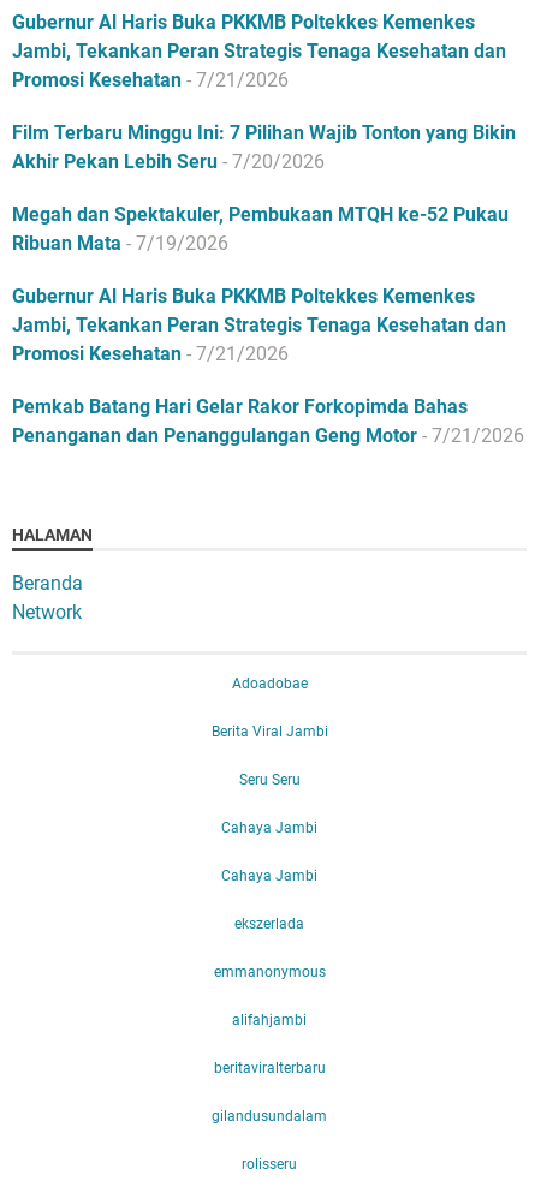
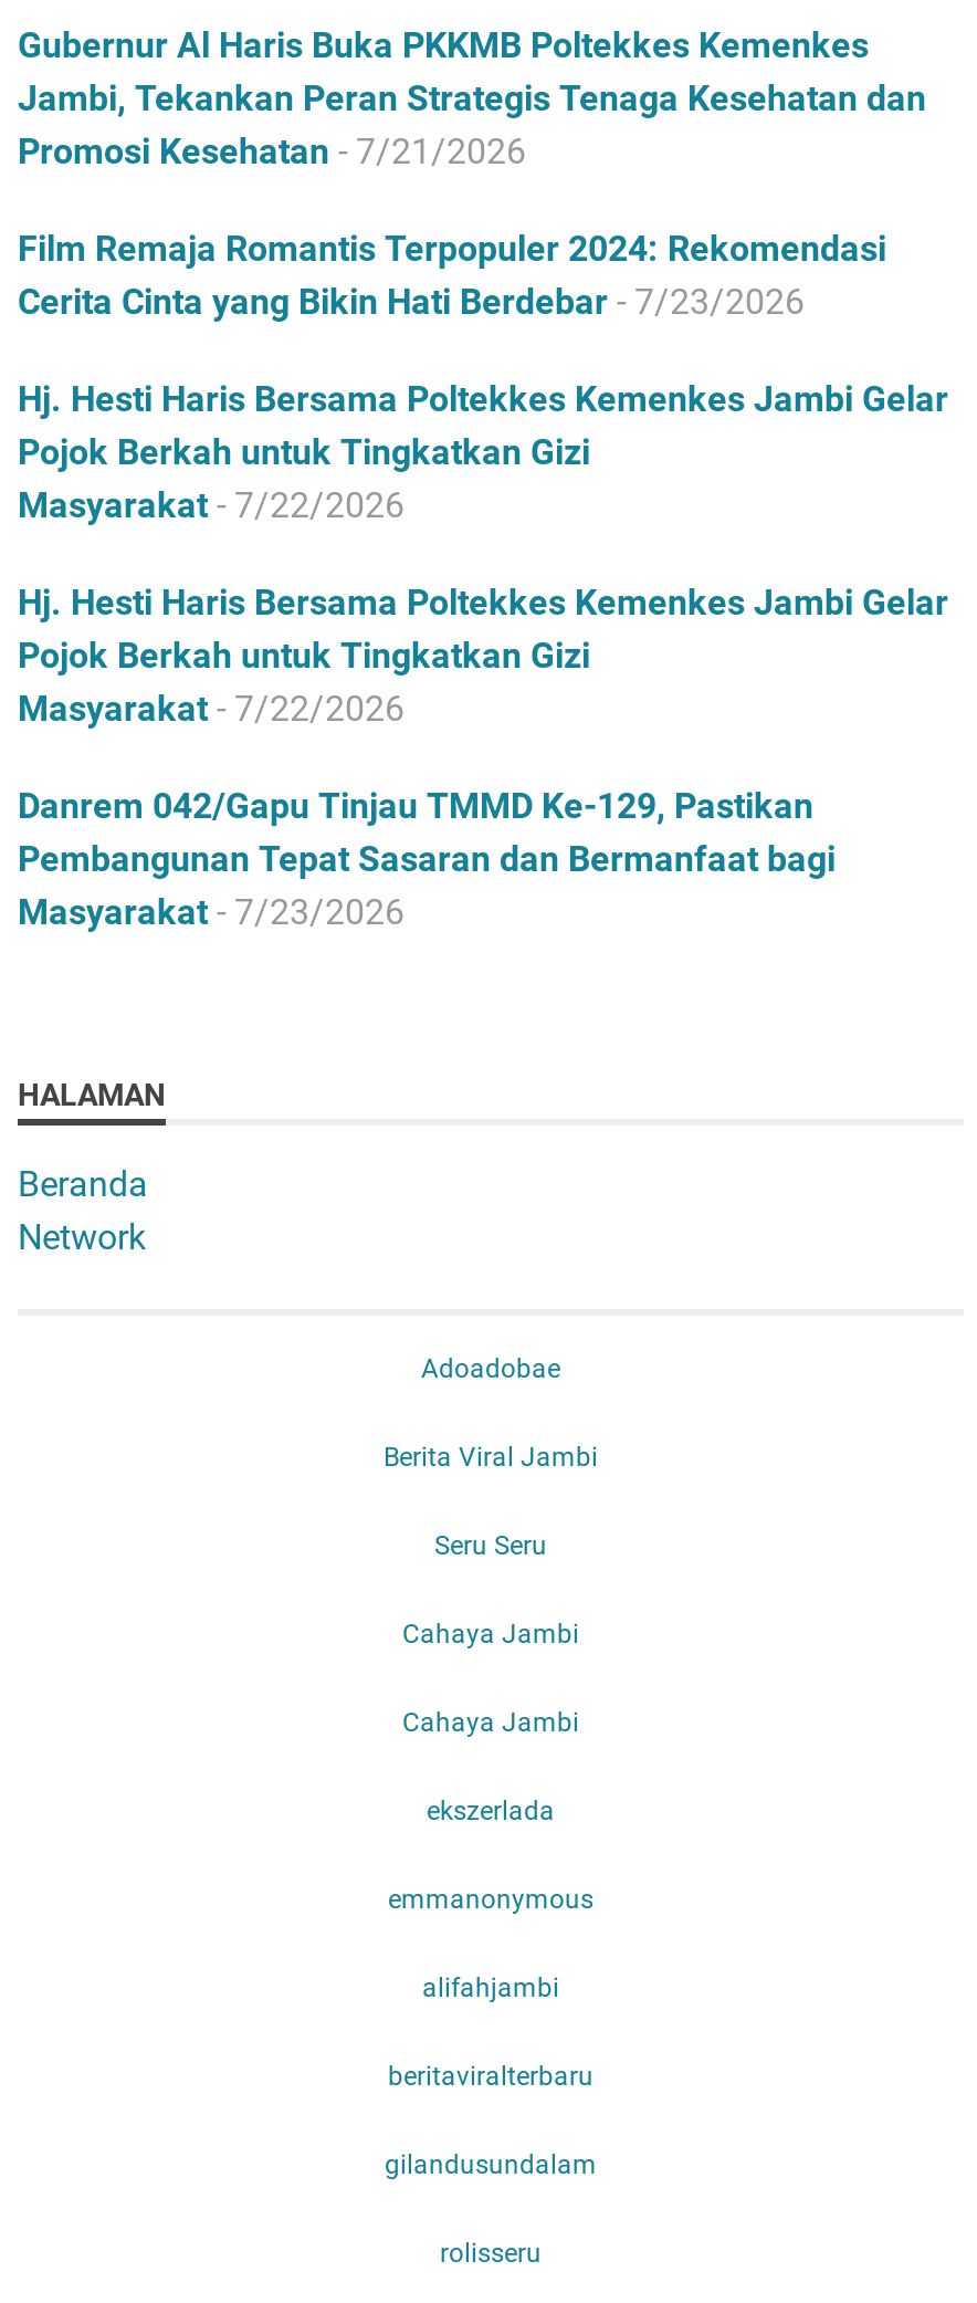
[12,121,516,173] Film Terbaru Minggu Ini: 7 Pilihan Wajib Tonton yang Bikin | Akhir Pekan Lebih Seru - 7/20/2026 -> [18,228,886,323] Film Remaja Romantis Terpopuler 2024: Rekomendasi | Cerita Cinta yang Bikin Hati Berdebar - 7/23/2026
[12,203,509,255] Megah dan Spektakuler, Pembukaan MTQH ke-52 Pukau | Ribuan Mata - 7/19/2026 -> [18,378,948,526] Hj. Hesti Haris Bersama Poltekkes Kemenkes Jambi Gelar | Pojok Berkah untuk Tingkatkan Gizi | Masyarakat - 7/22/2026
[12,285,506,365] Gubernur Al Haris Buka PKKMB Poltekkes Kemenkes | Jambi, Tekankan Peran Strategis Tenaga Kesehatan dan | Promosi Kesehatan - 7/21/2026 -> [18,582,948,730] Hj. Hesti Haris Bersama Poltekkes Kemenkes Jambi Gelar | Pojok Berkah untuk Tingkatkan Gizi | Masyarakat - 7/22/2026
[12,395,524,447] Pemkab Batang Hari Gelar Rakor Forkopimda Bahas | Penanganan dan Penanggulangan Geng Motor - 7/21/2026 -> [18,785,836,933] Danrem 042/Gapu Tinjau TMMD Ke-129, Pastikan | Pembangunan Tepat Sasaran dan Bermanfaat bagi | Masyarakat - 7/23/2026

